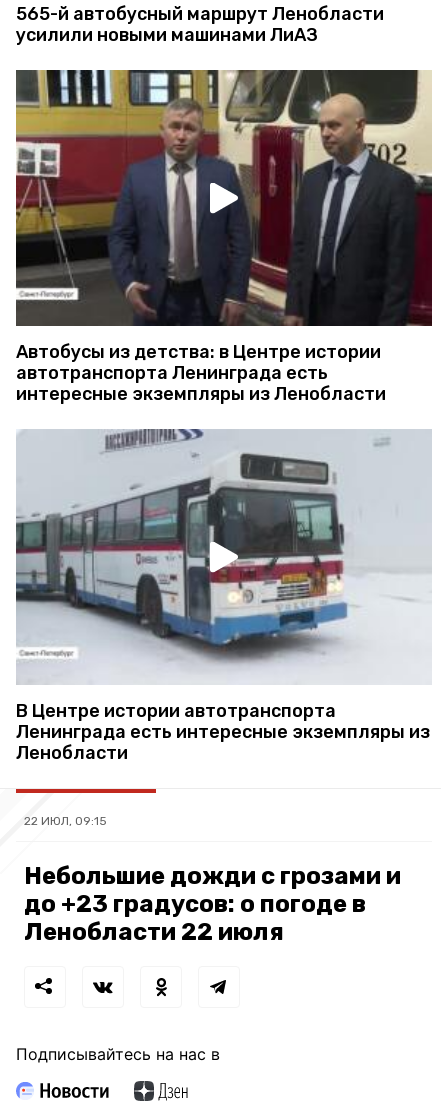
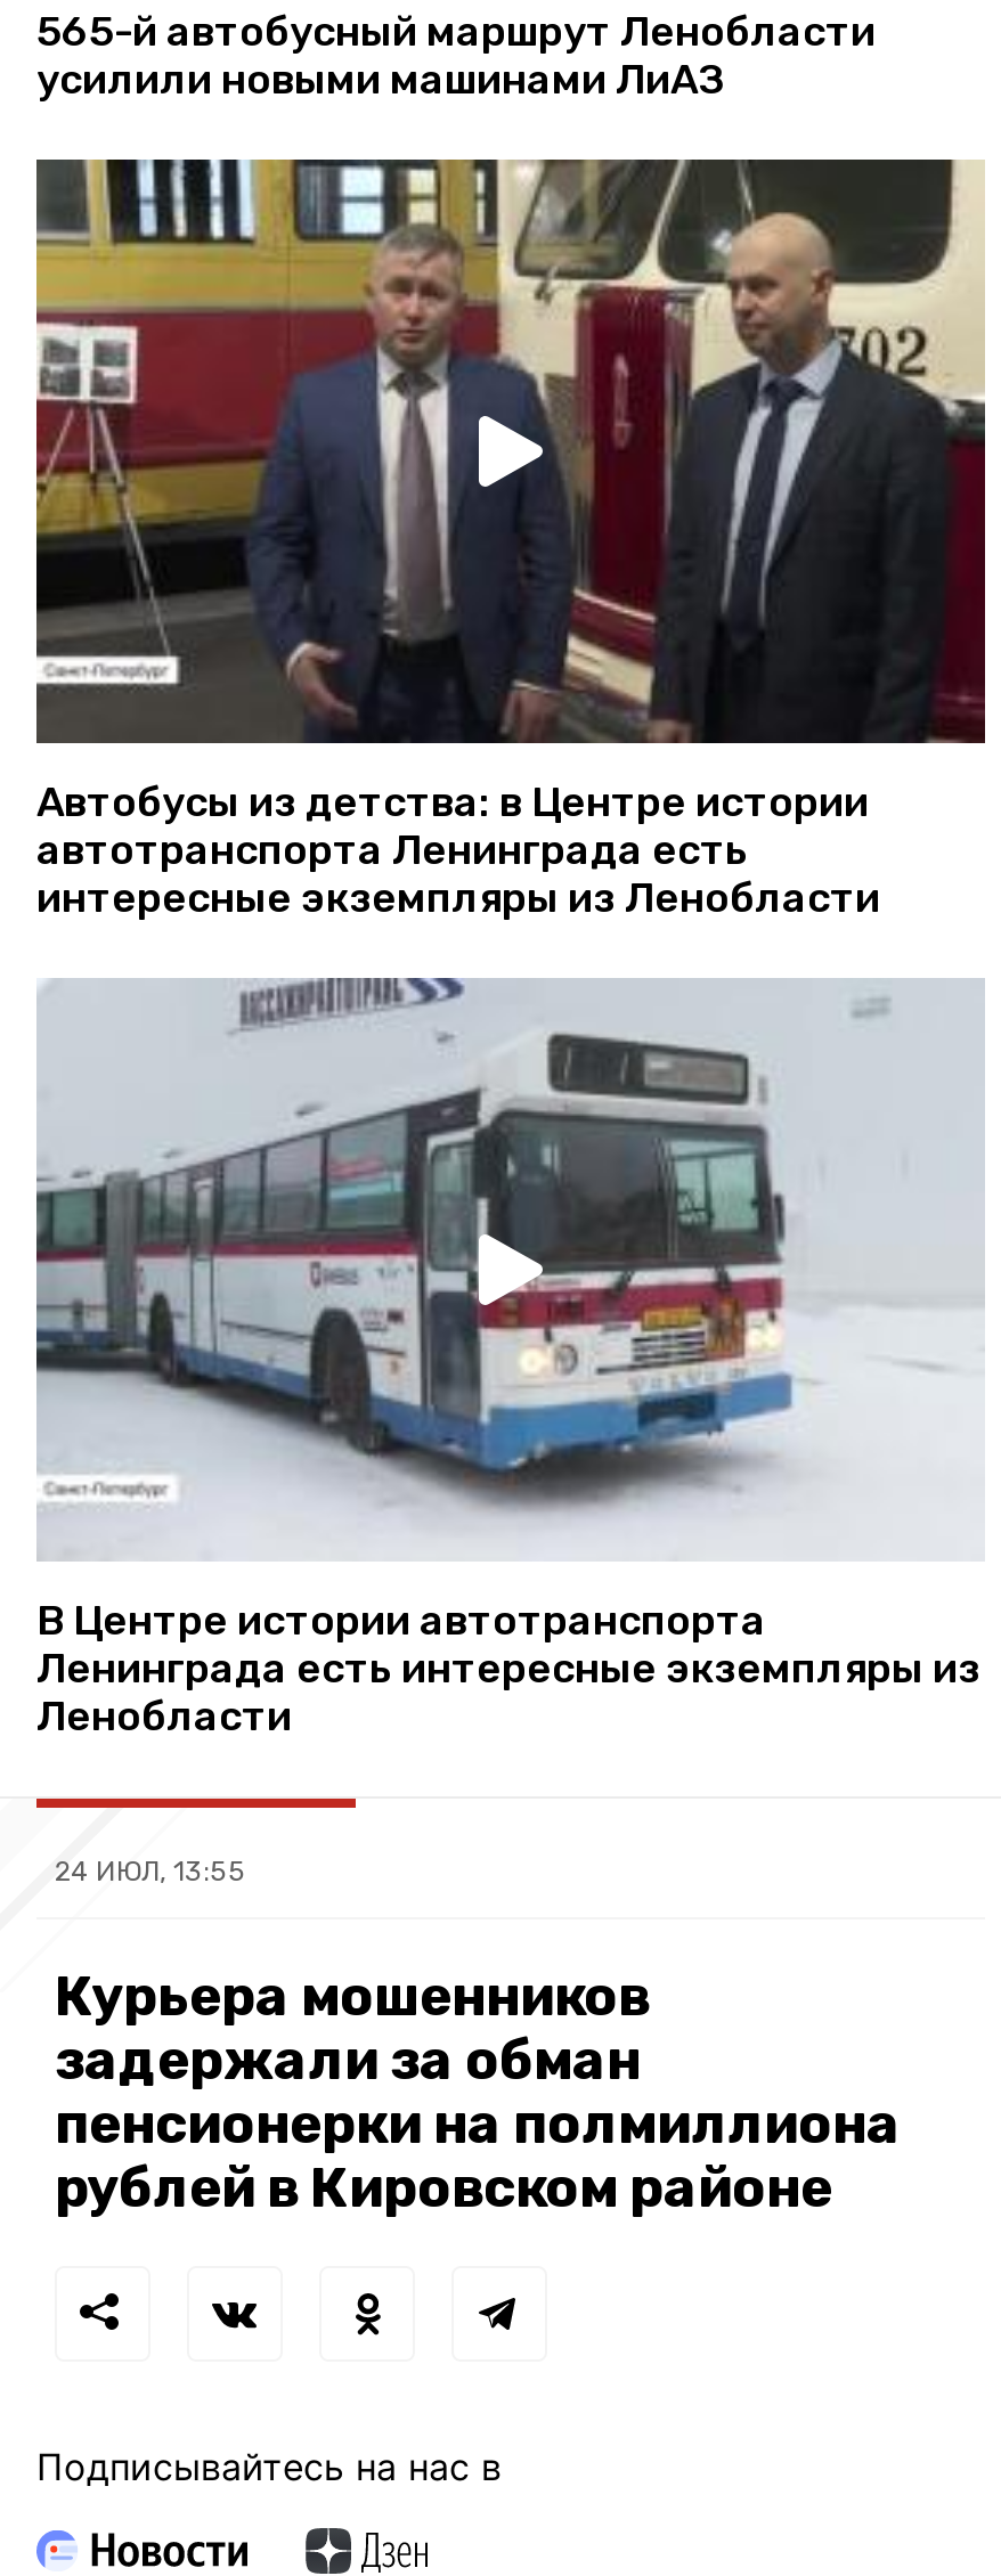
[24,814,107,828] 22 ИЮЛ, 09:15 -> [55,1857,246,1888] 24 ИЮЛ, 13:55
[24,862,401,946] Небольшие дожди с грозами и | до +23 градусов: о погоде в | Ленобласти 22 июля -> [55,1966,901,2221] Курьера мошенников | задержали за обман | пенсионерки на полмиллиона | рублей в Кировском районе

